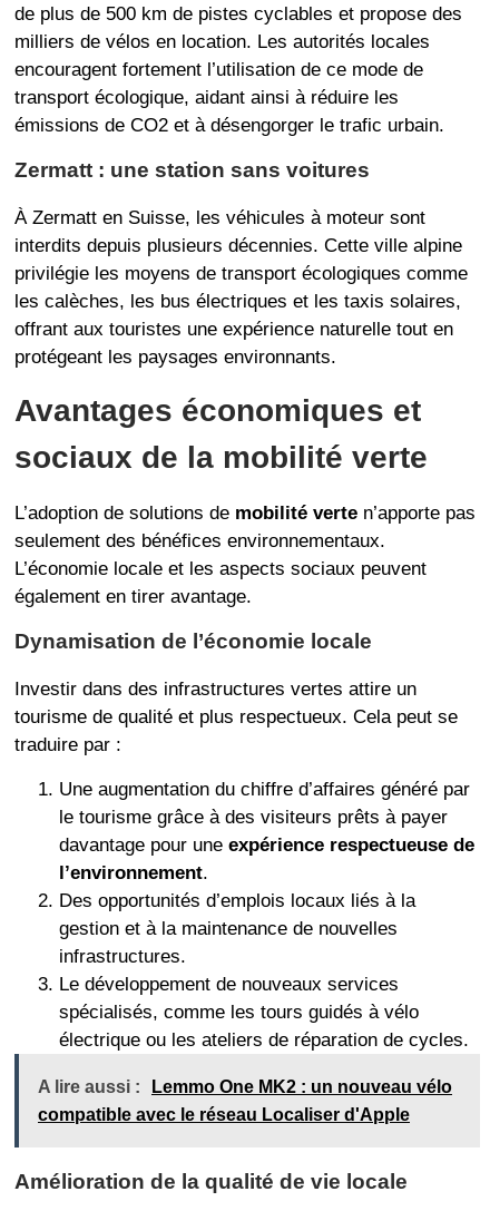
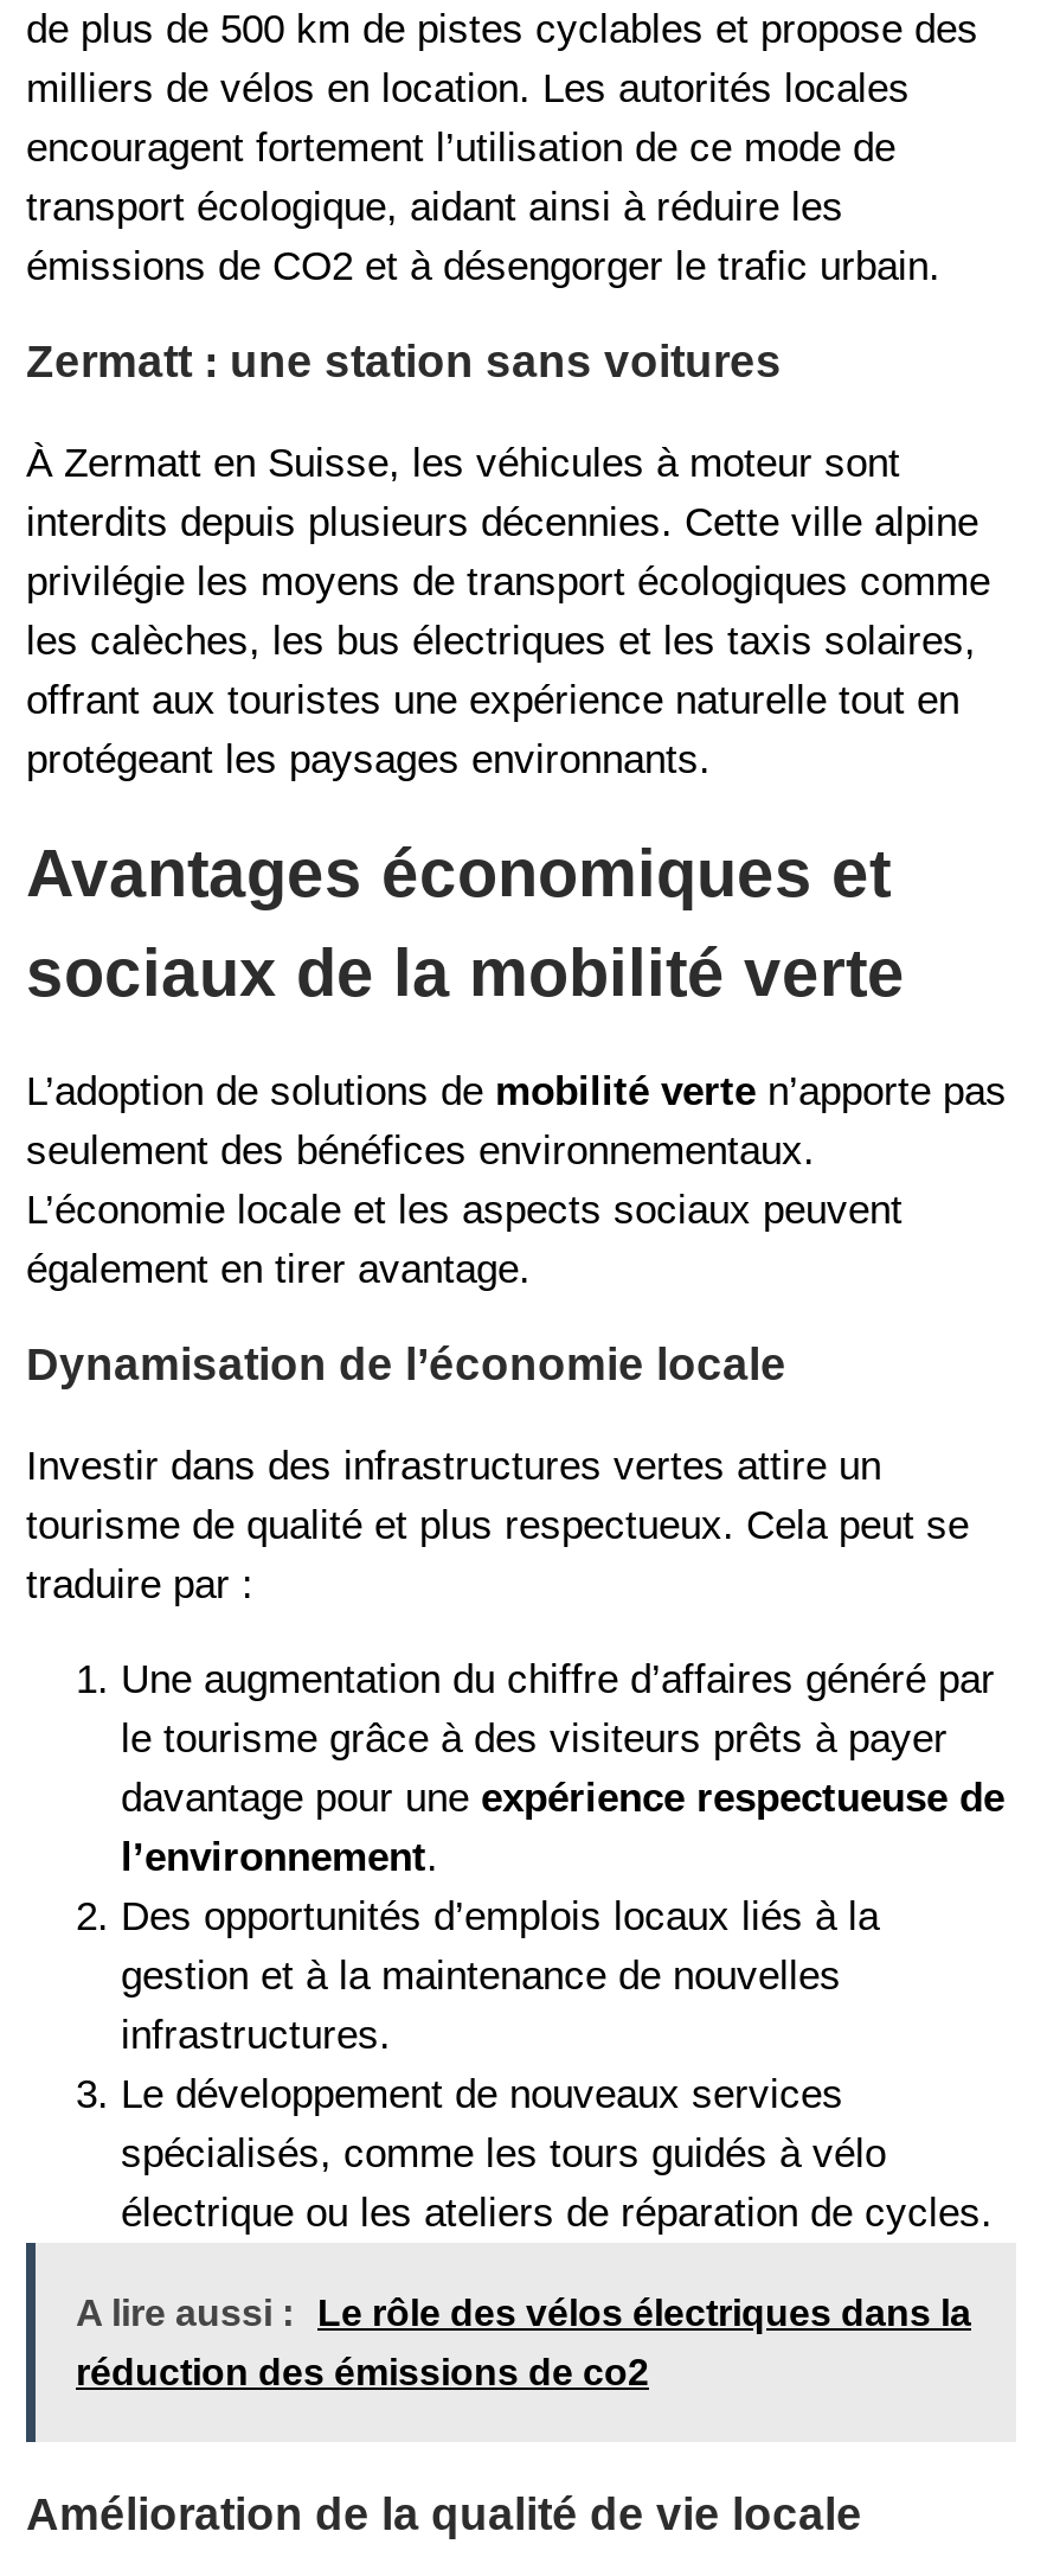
[38,1077,452,1096] A lire aussi : Lemmo One MK2 : un nouveau vélo -> [76,2292,971,2332] A lire aussi : Le rôle des vélos électriques dans la
[38,1105,410,1124] compatible avec le réseau Localiser d'Apple -> [76,2351,649,2391] réduction des émissions de co2

